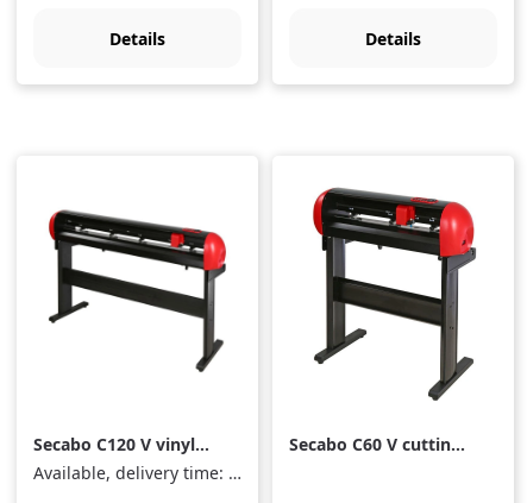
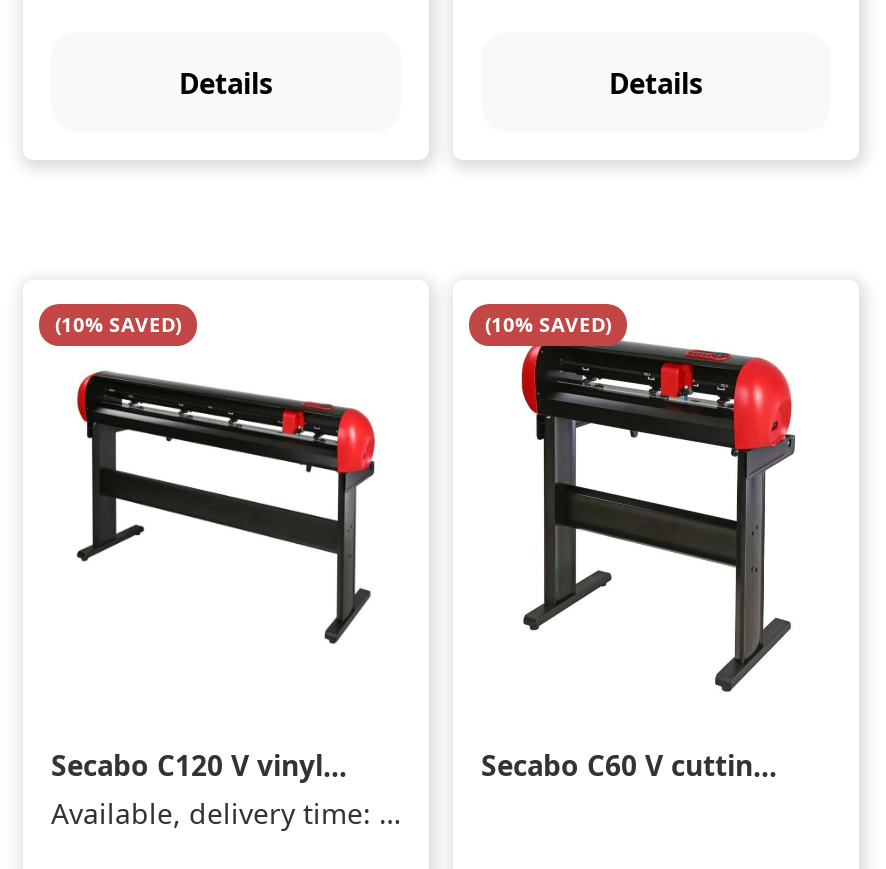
none -> [55,311,181,339] (10% SAVED)
none -> [485,311,611,339] (10% SAVED)

